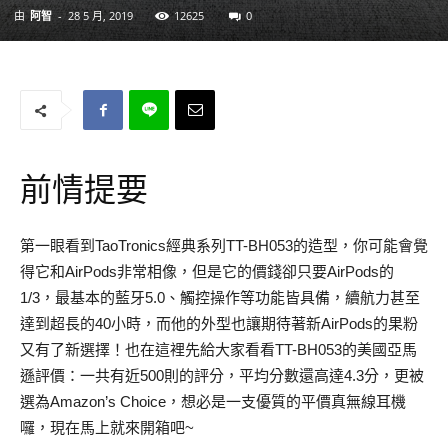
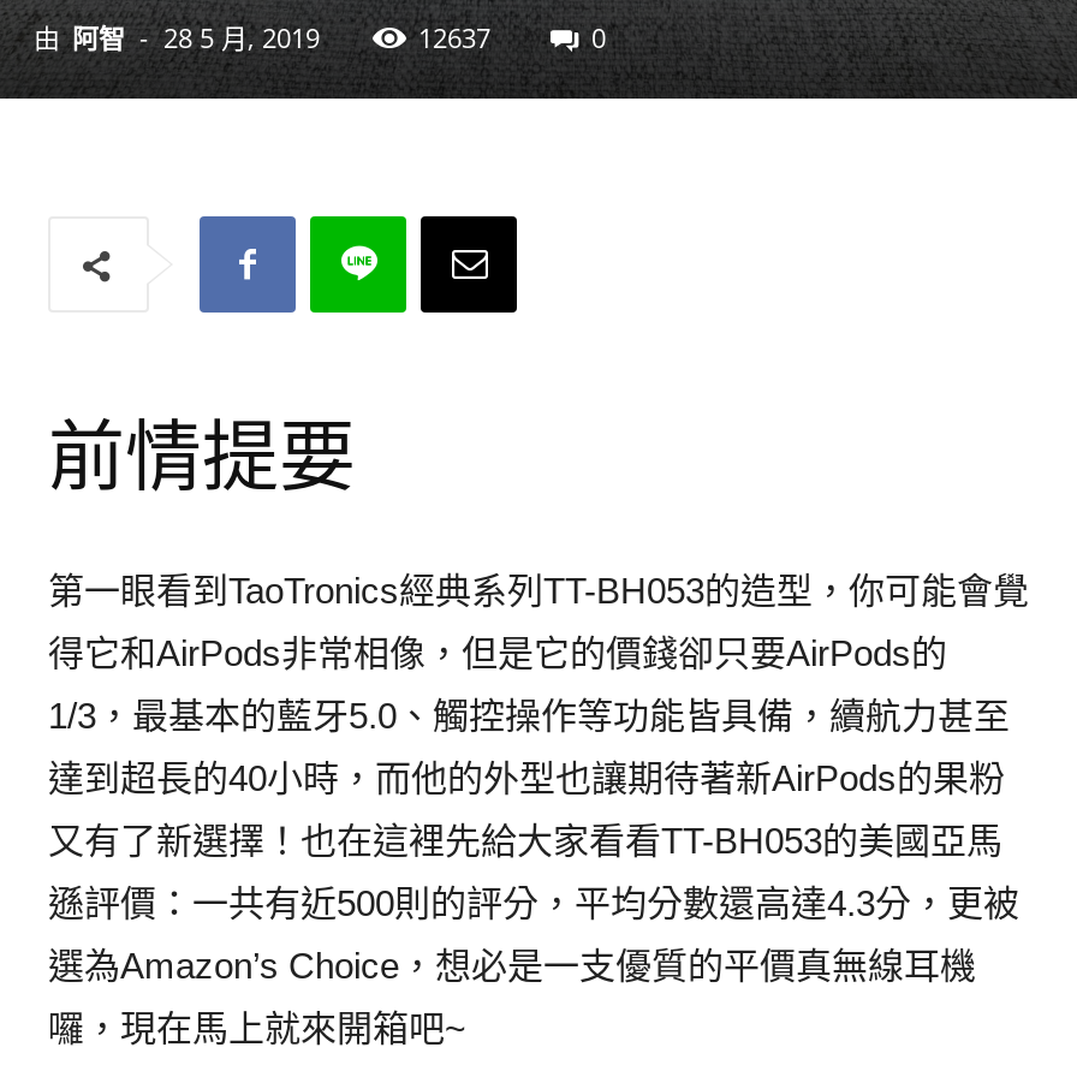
[174,8,204,23] 12625 -> [418,20,490,56] 12637

